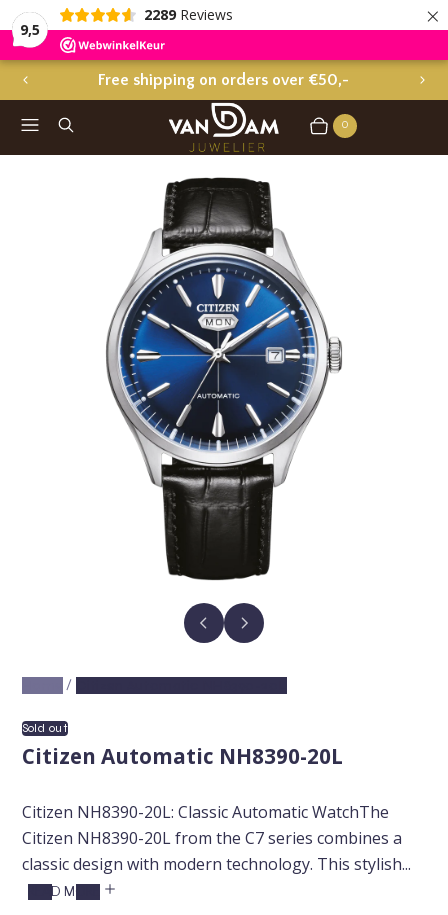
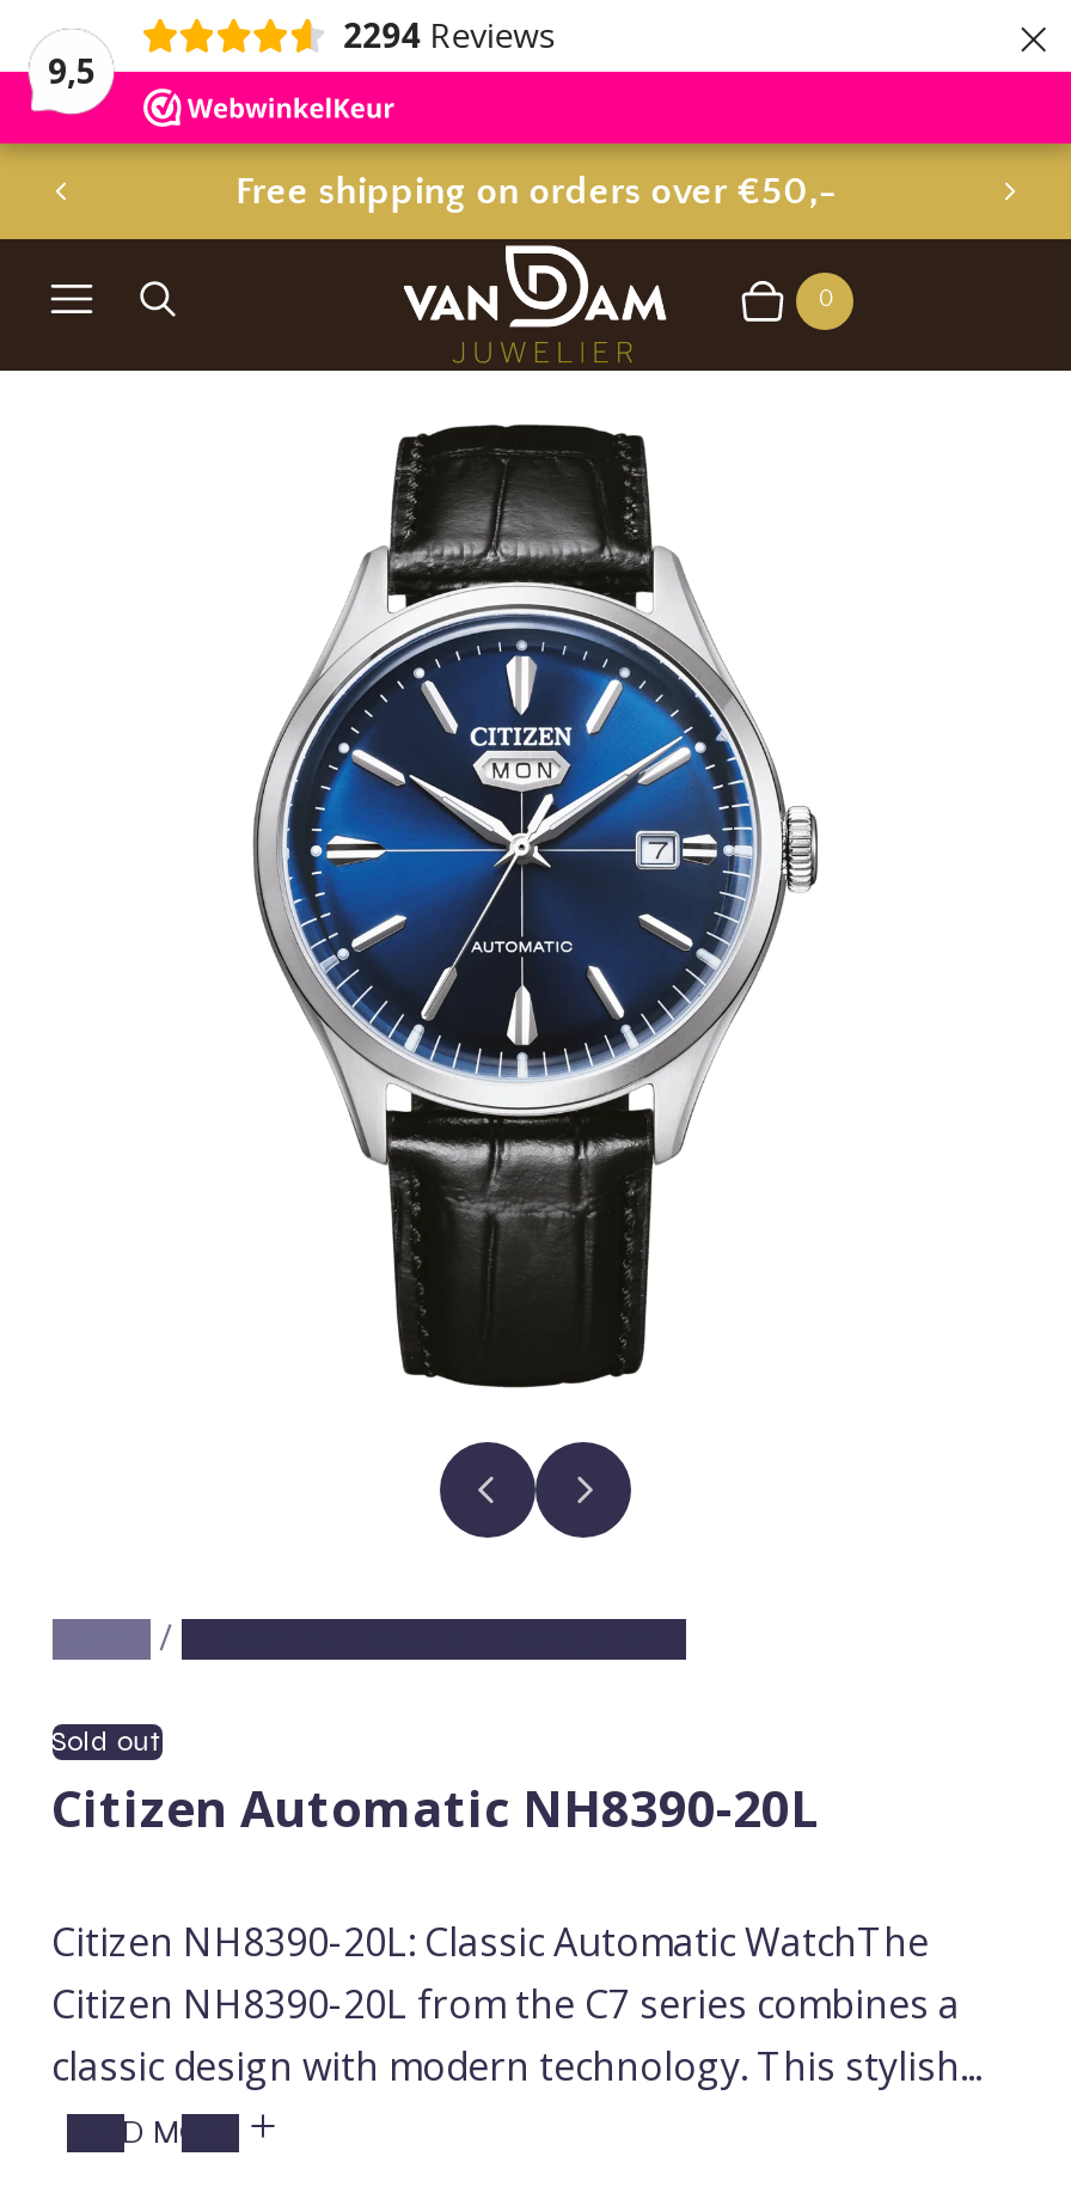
[144,5,233,24] 2289 Reviews -> [343,12,556,57] 2294 Reviews

